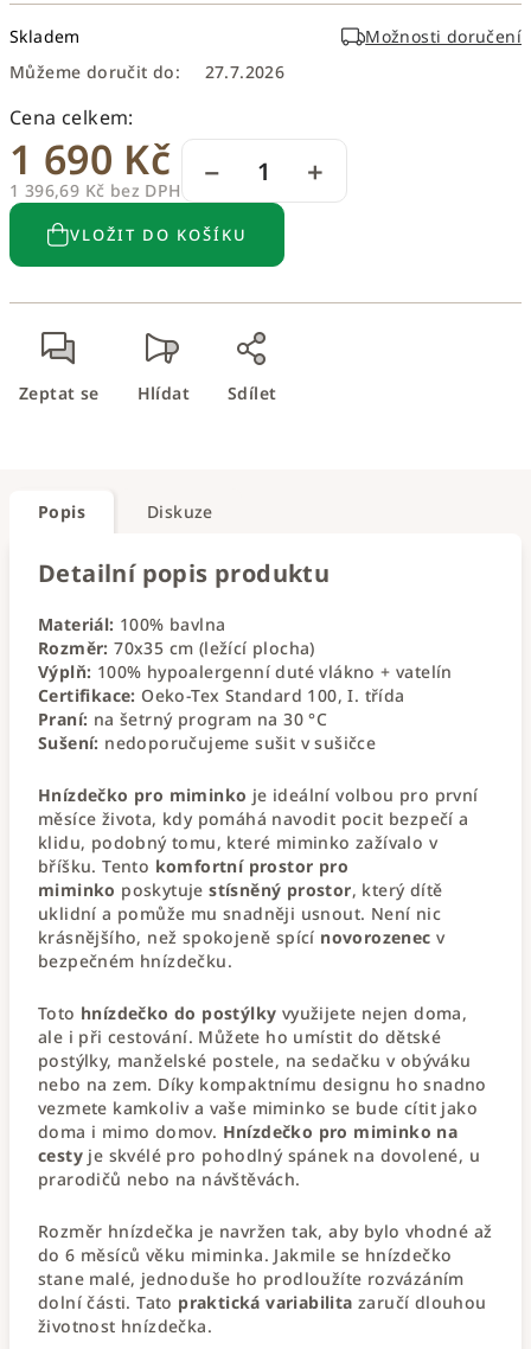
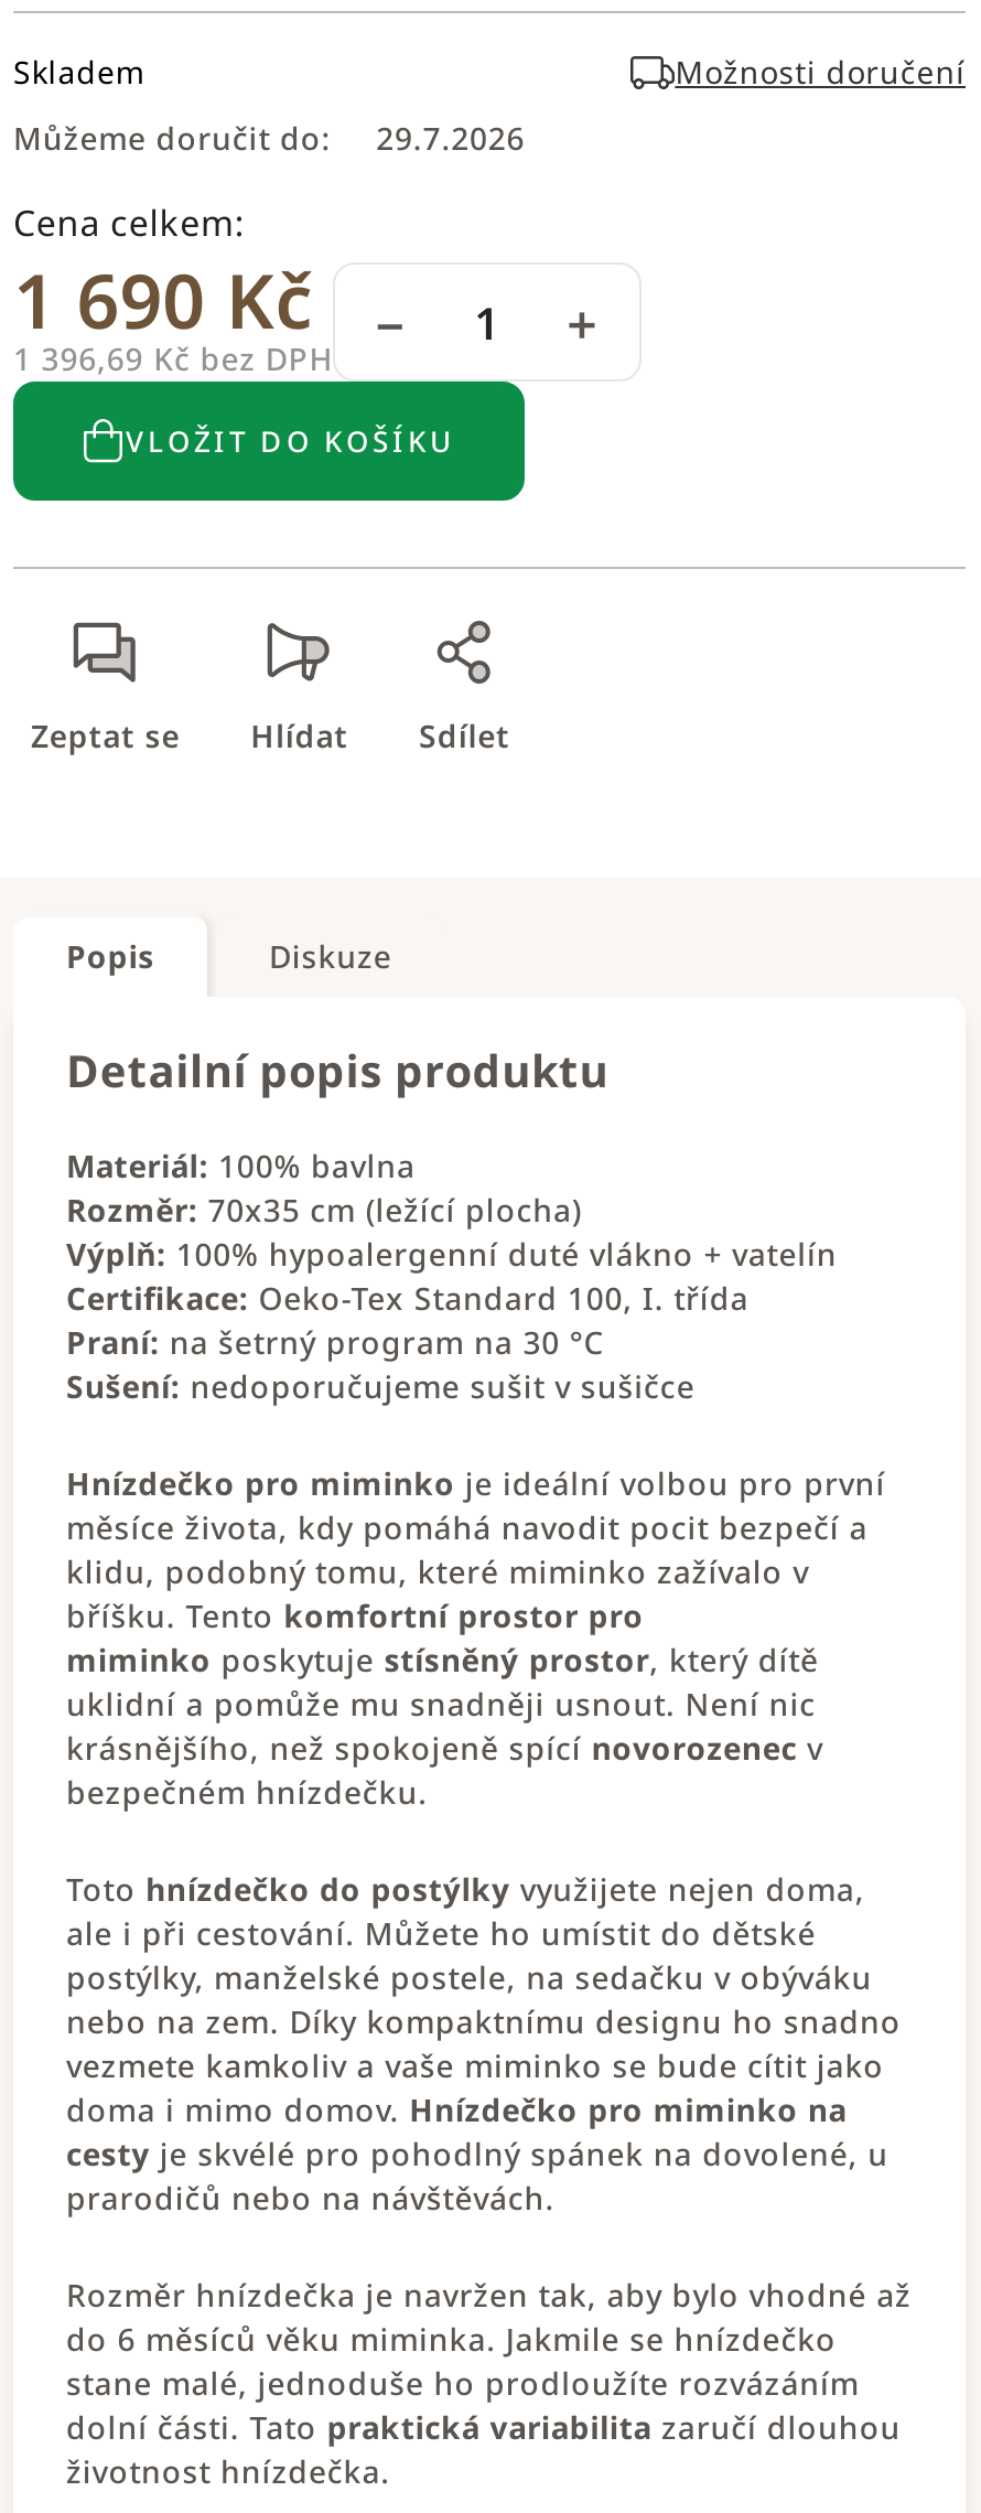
[9,60,285,83] Můžeme doručit do: 27.7.2026 -> [13,117,525,159] Můžeme doručit do: 29.7.2026

